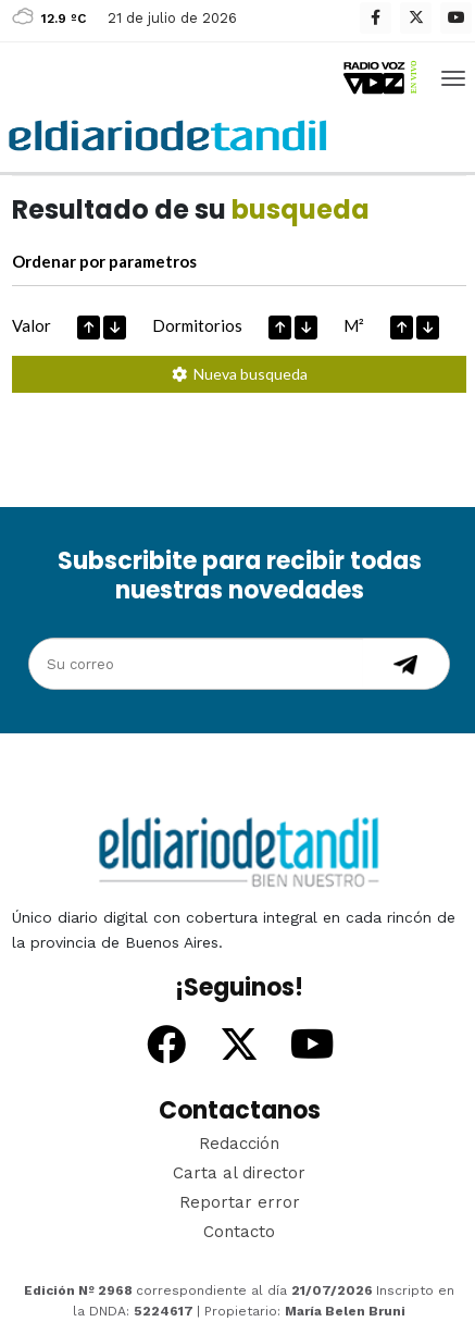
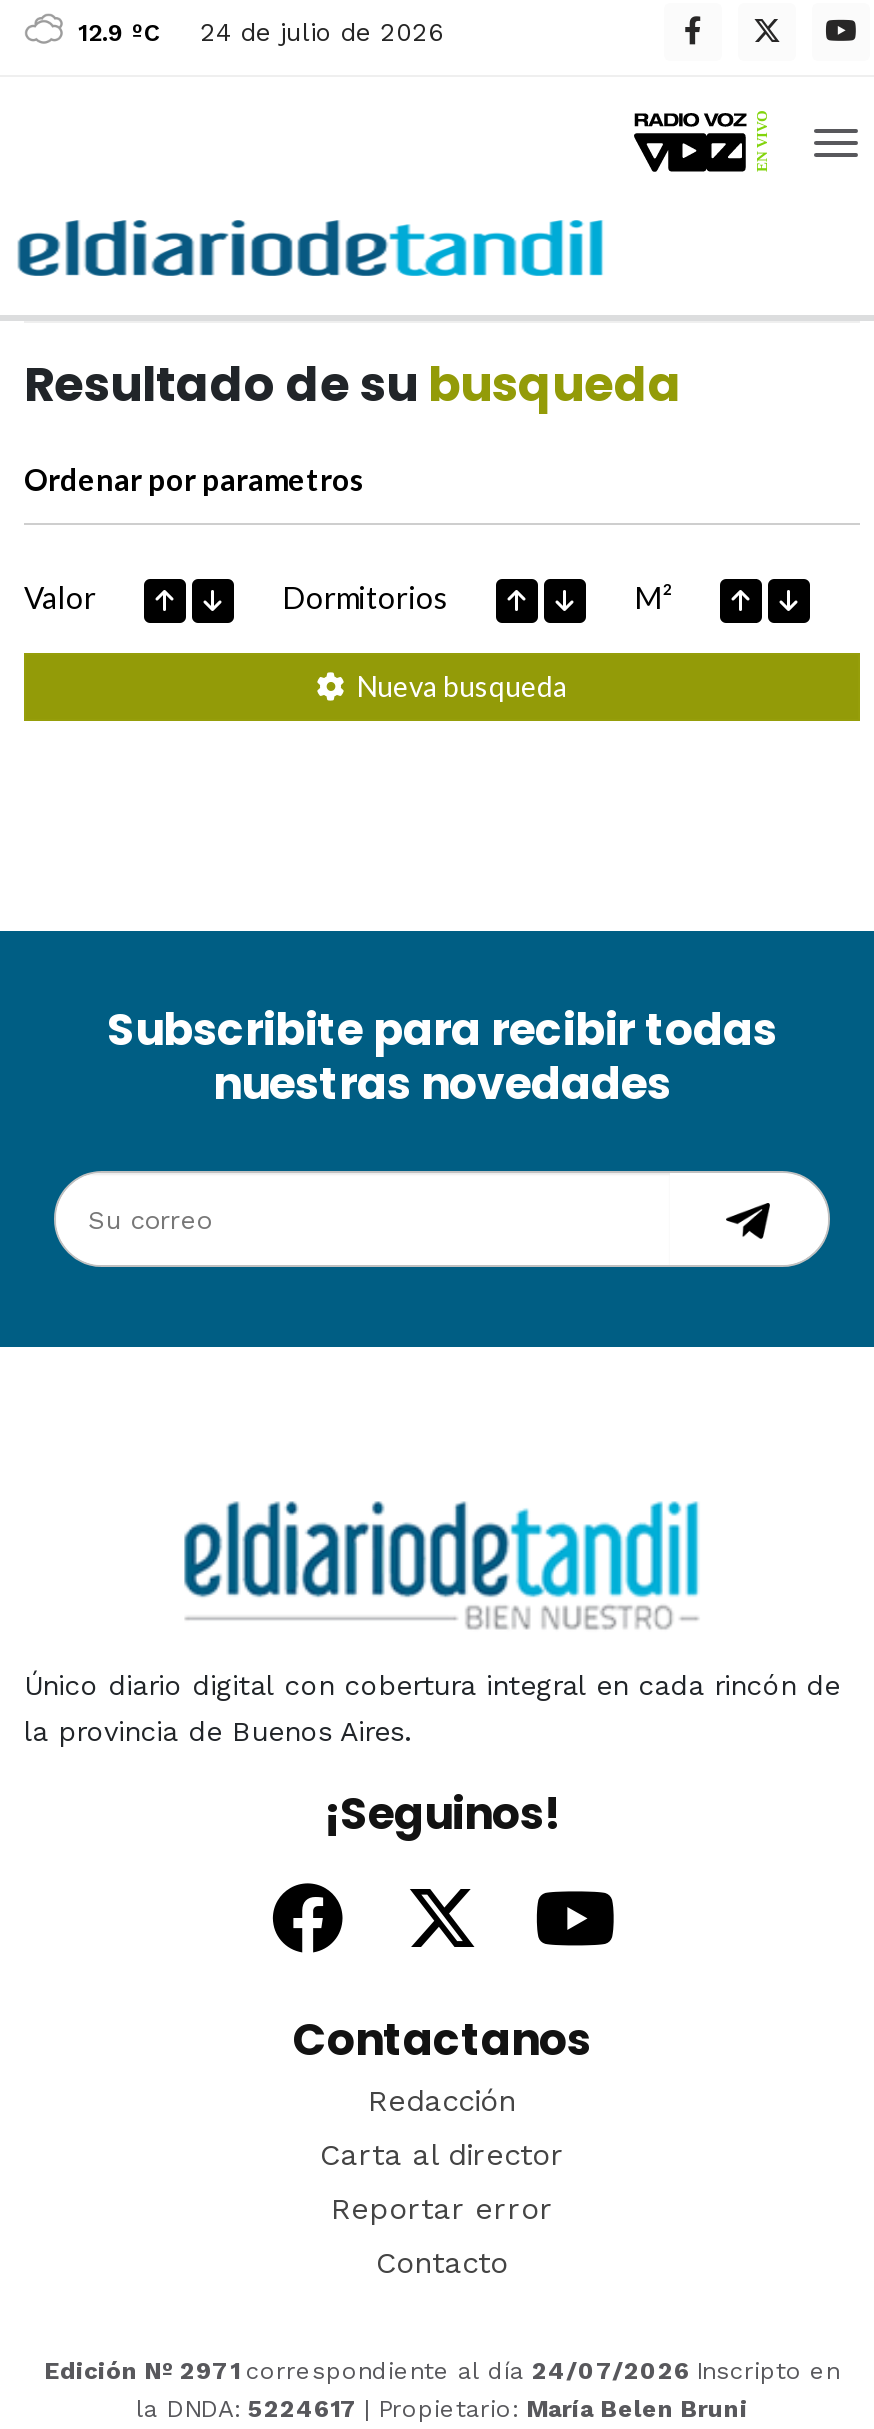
[41,10,237,26] 12.9 ºC 21 de julio de 2026 -> [78,17,444,47] 12.9 ºC 24 de julio de 2026
[24,1283,454,1298] Edición Nº 2968 correspondiente al día 21/07/2026 Inscripto en -> [44,2357,840,2385] Edición Nº 2971 correspondiente al día 24/07/2026 Inscripto en

